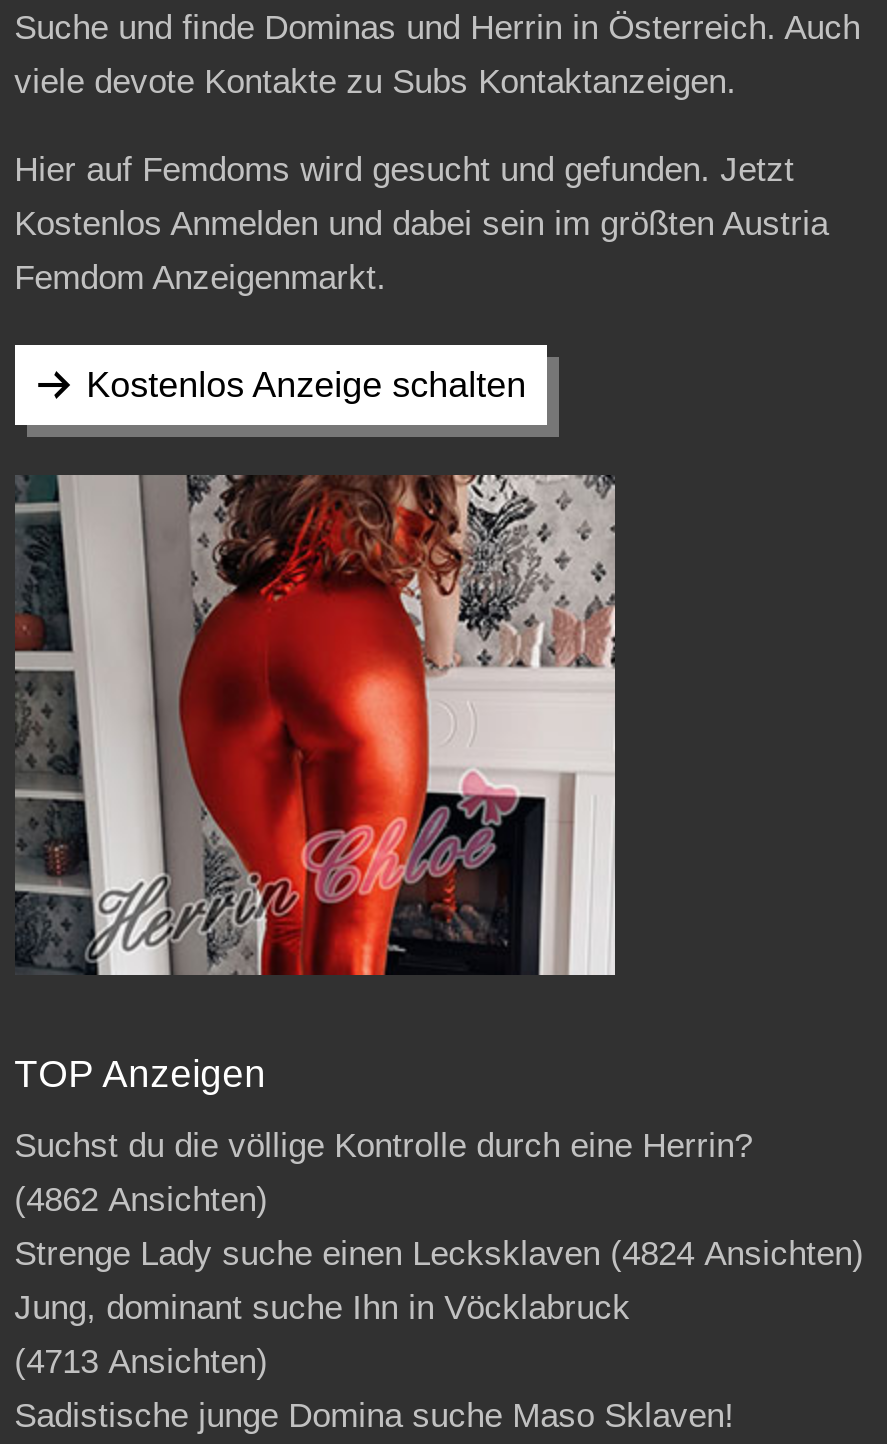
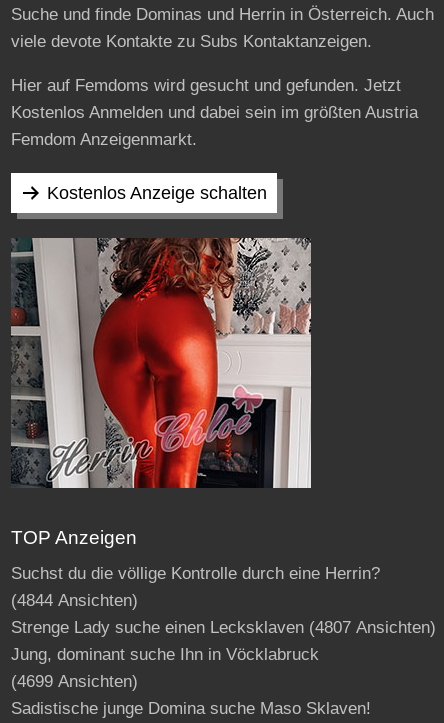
[14,1180,268,1218] (4862 Ansichten) -> [11,591,138,610] (4844 Ansichten)
[14,1234,864,1272] Strenge Lady suche einen Lecksklaven (4824 Ansichten) -> [11,618,436,637] Strenge Lady suche einen Lecksklaven (4807 Ansichten)
[14,1342,268,1380] (4713 Ansichten) -> [11,672,138,691] (4699 Ansichten)

